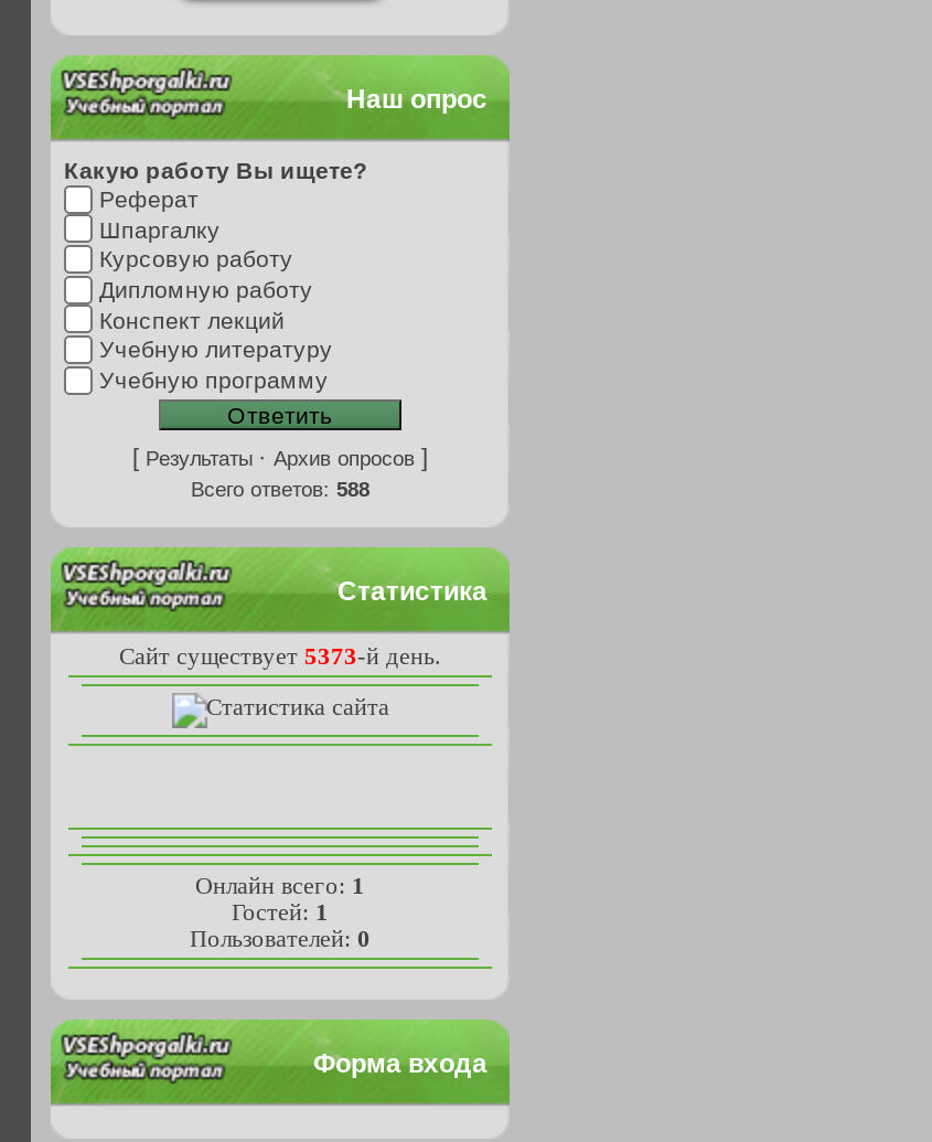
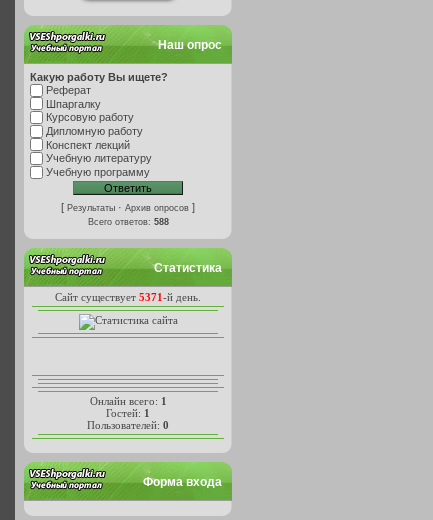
[119,642,441,668] Сайт существует 5373-й день. -> [55,291,201,303] Сайт существует 5371-й день.

